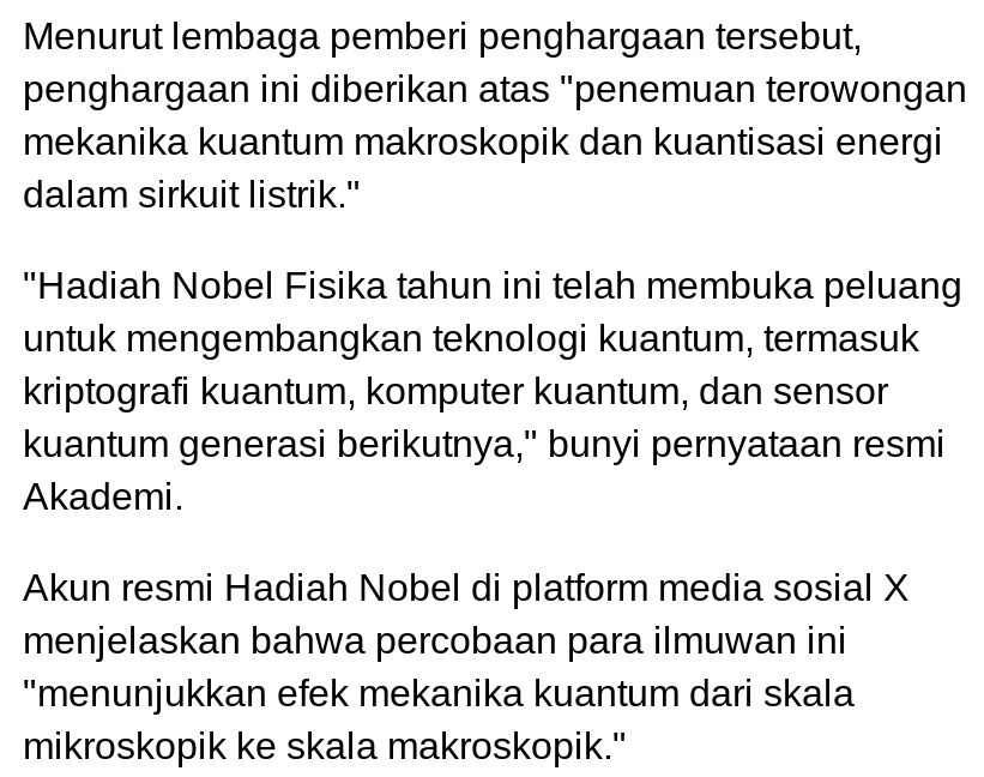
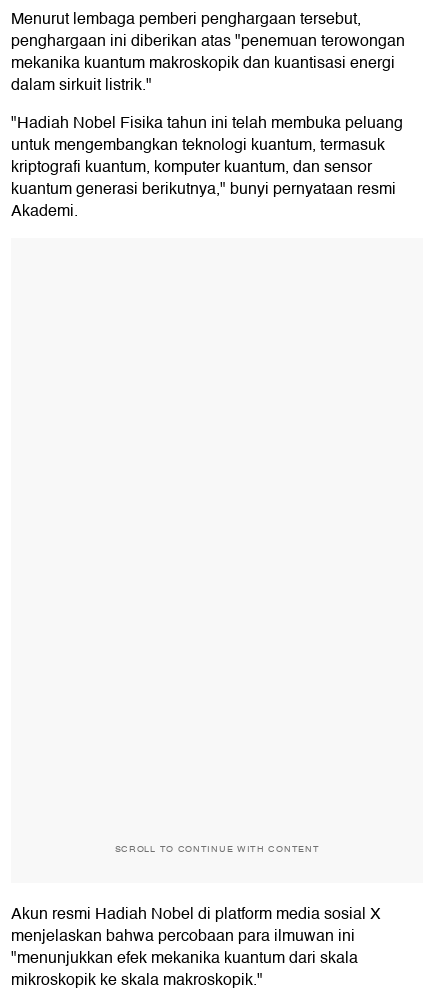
none -> [115,842,319,856] SCROLL TO CONTINUE WITH CONTENT

